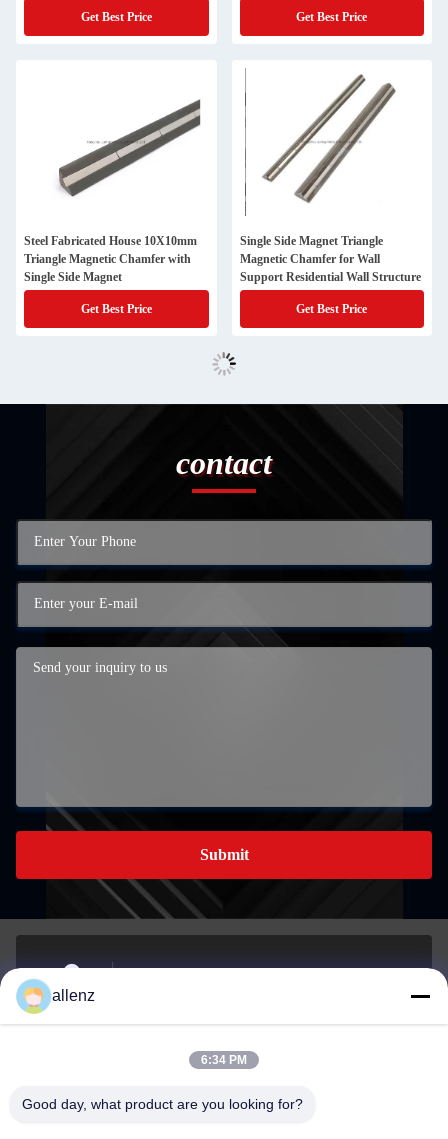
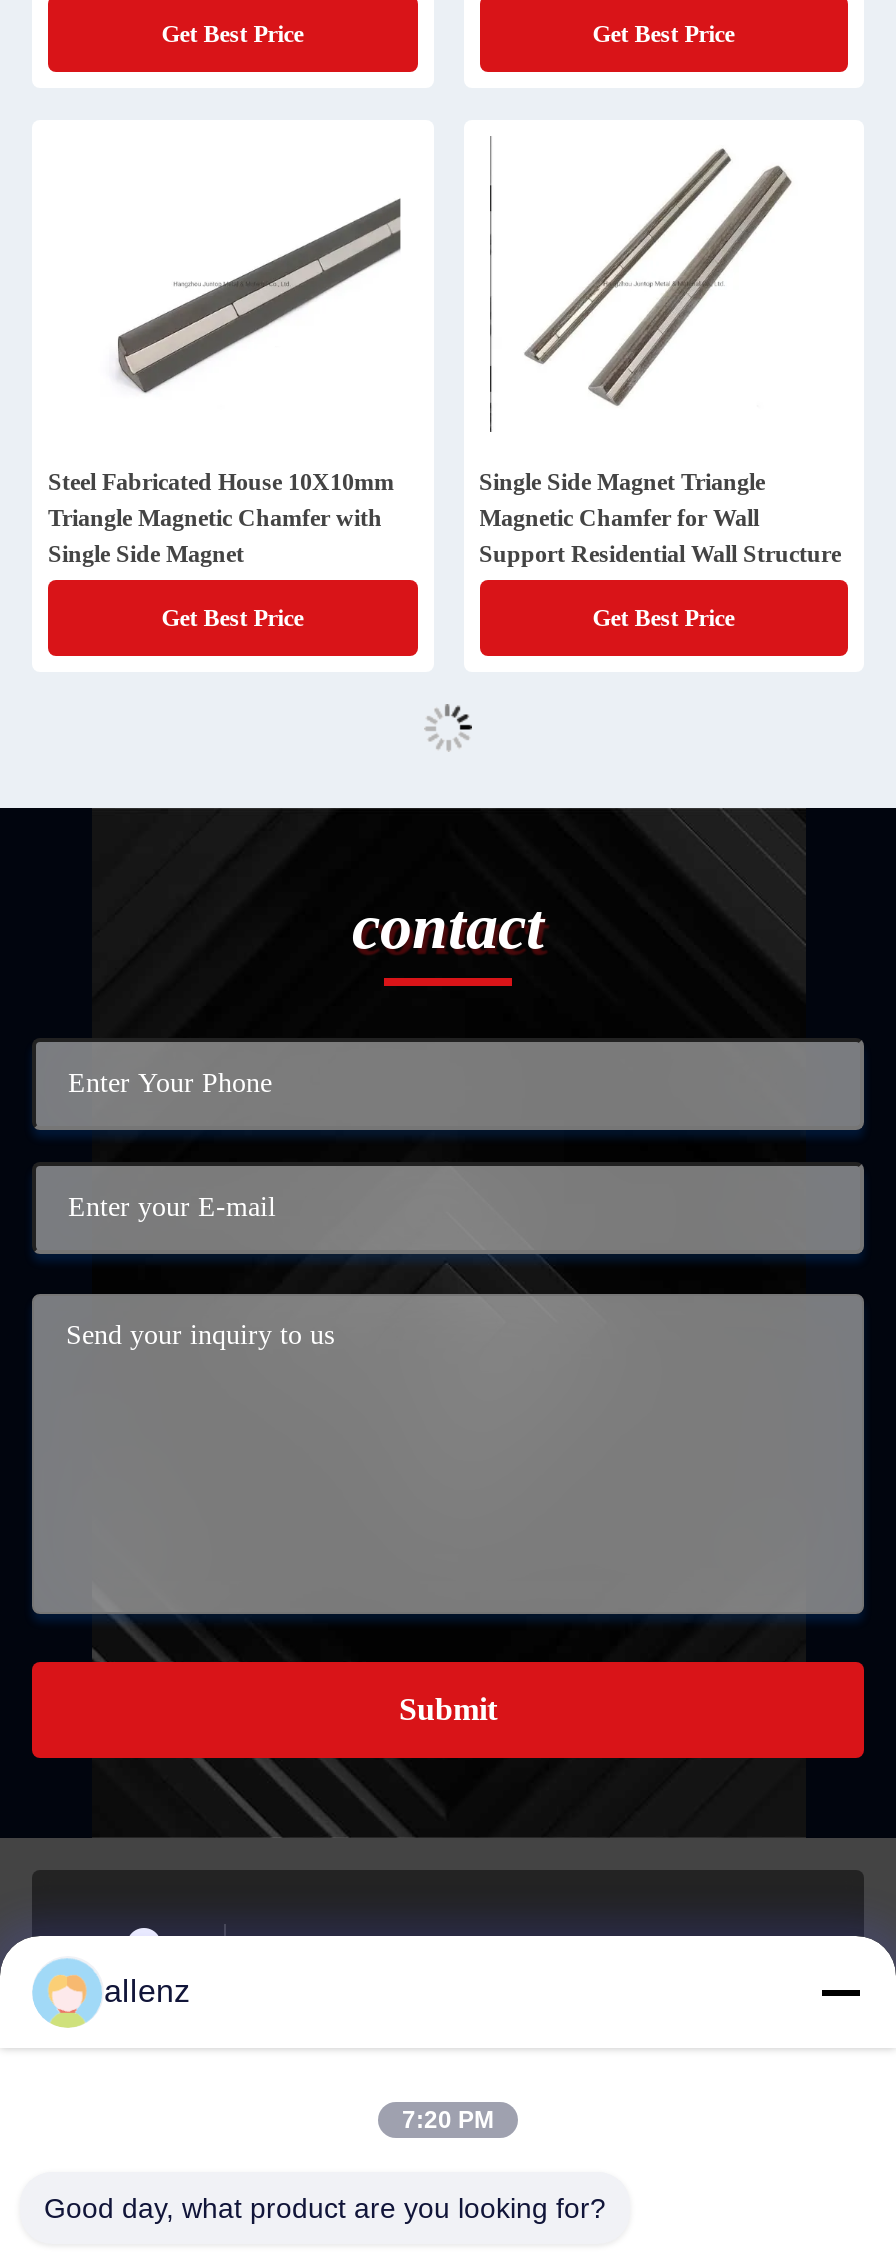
[201,1053,247,1067] 6:34 PM -> [402,2106,494,2134] 7:20 PM

